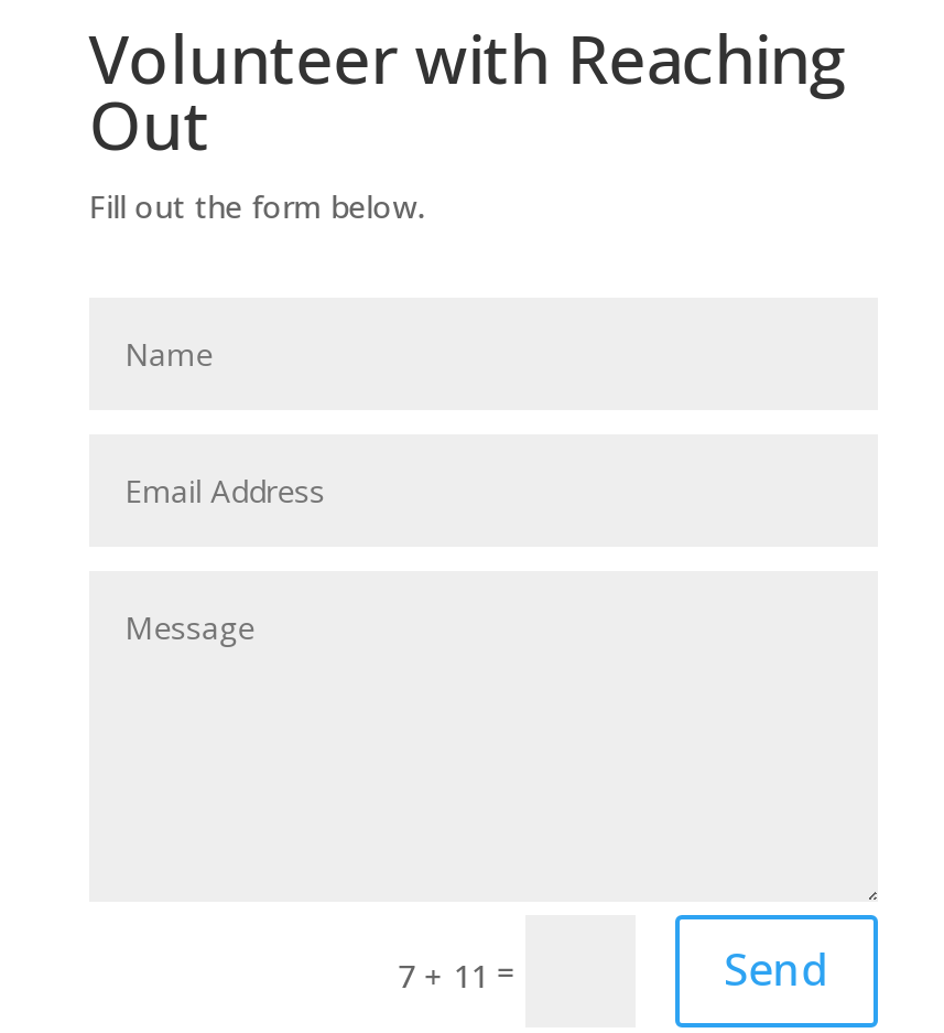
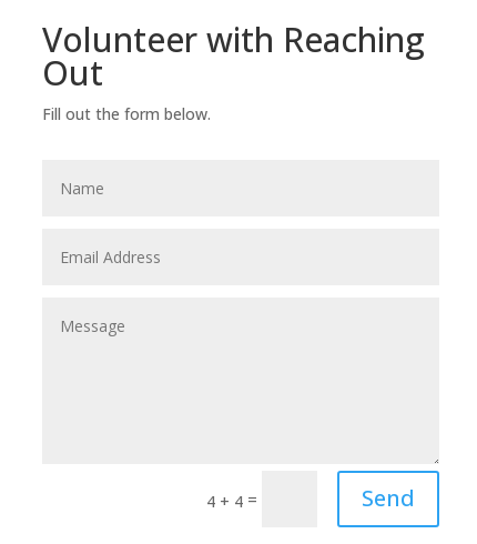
[398,950,526,995] 7 + 11 = -> [207,488,262,511] 4 + 4 =

